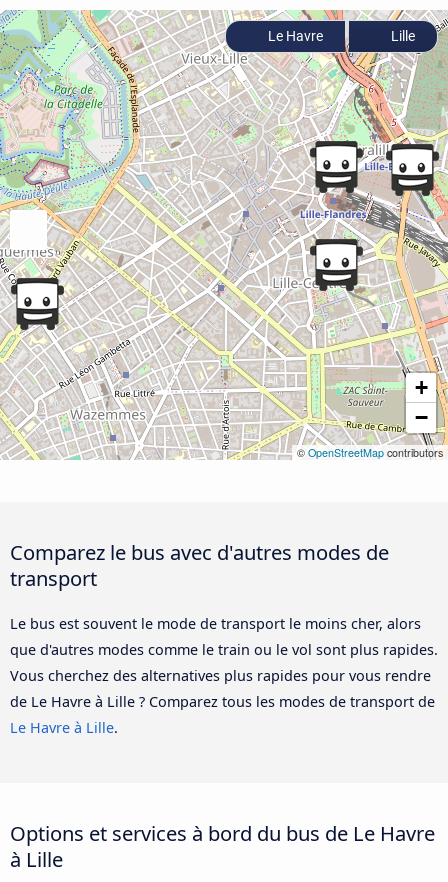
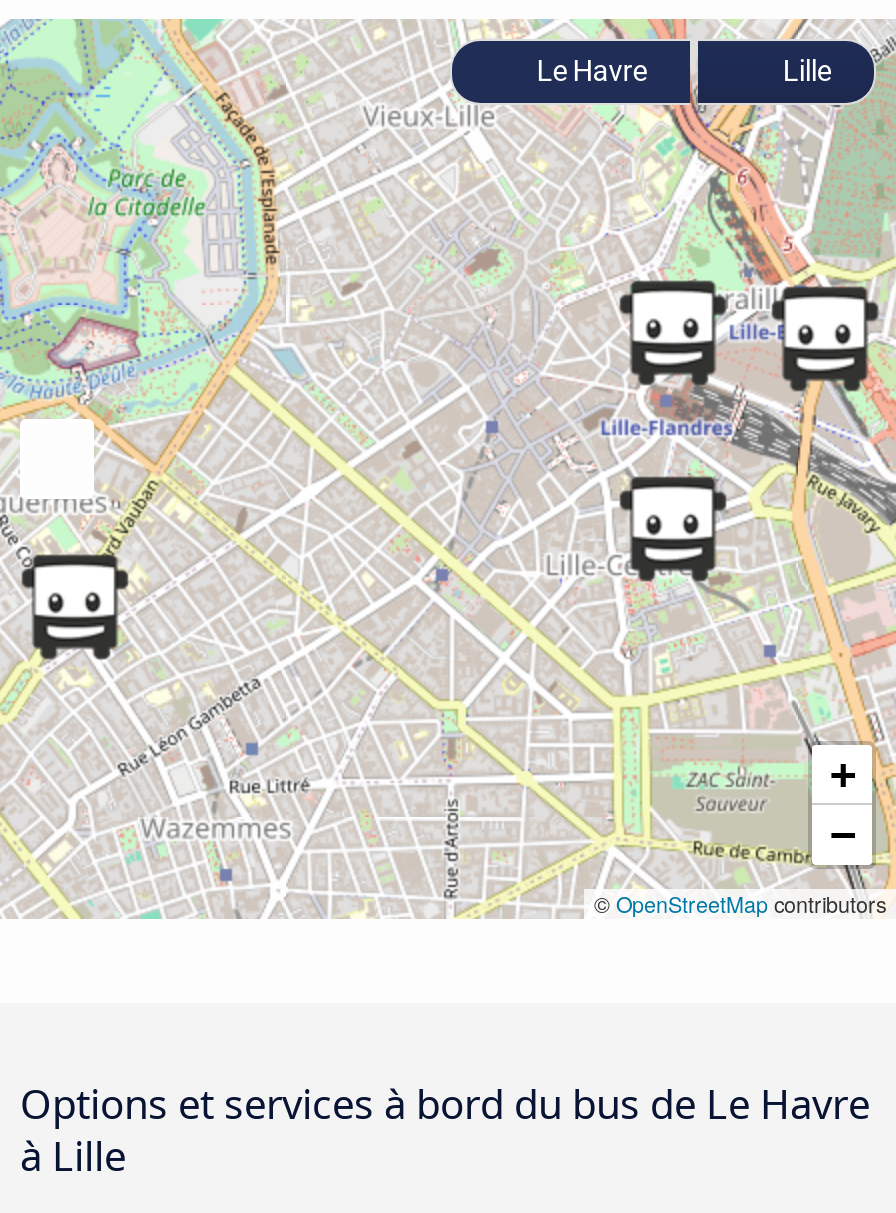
[10,538,438,737] Comparez le bus avec d'autres modes de | transport | Le bus est souvent le mode de transport le moins cher, alors | que d'autres modes comme le train ou le vol sont plus rapides. | Vous cherchez des alternatives plus rapides pour vous rendre | de Le Havre à Lille ? Comparez tous les modes de transport de | Le Havre à Lille. -> none

